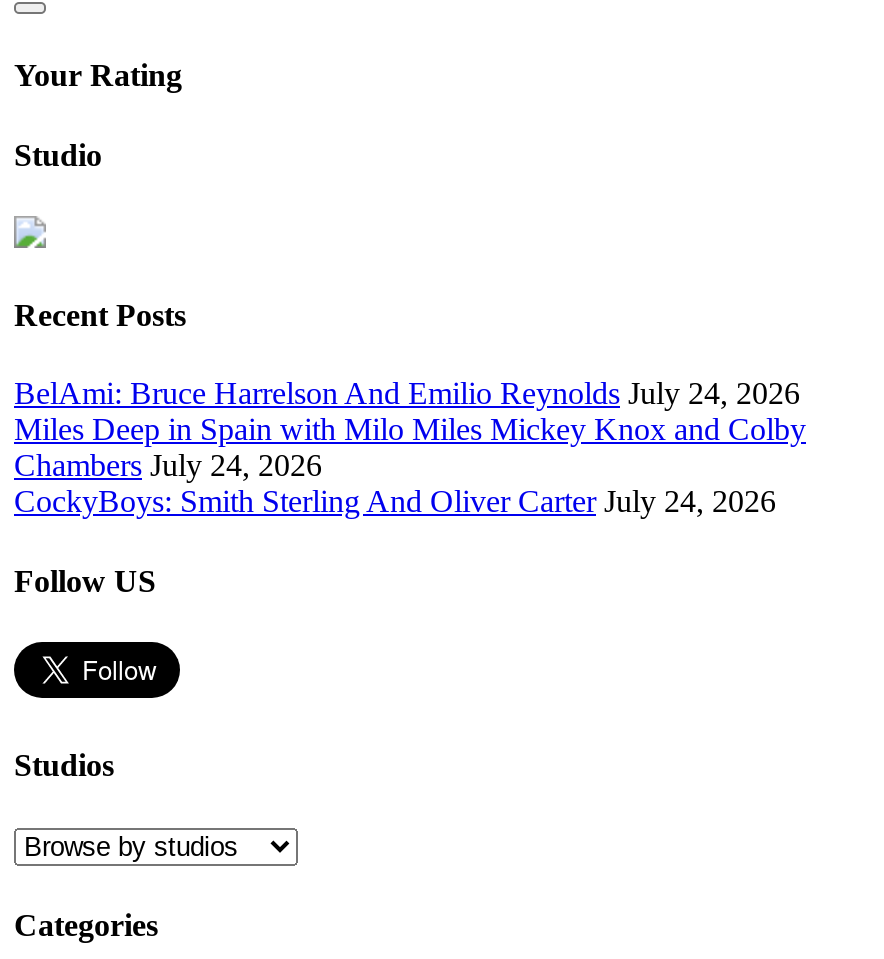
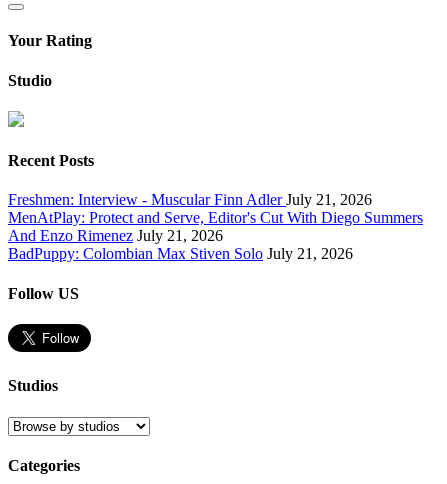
[14,377,806,519] BelAmi: Bruce Harrelson And Emilio Reynolds July 24, 2026 | Miles Deep in Spain with Milo Miles Mickey Knox and Colby | Chambers July 24, 2026 | CockyBoys: Smith Sterling And Oliver Carter July 24, 2026 -> [8,191,423,262] Freshmen: Interview - Muscular Finn Adler July 21, 2026 | MenAtPlay: Protect and Serve, Editor's Cut With Diego Summers | And Enzo Rimenez July 21, 2026 | BadPuppy: Colombian Max Stiven Solo July 21, 2026

